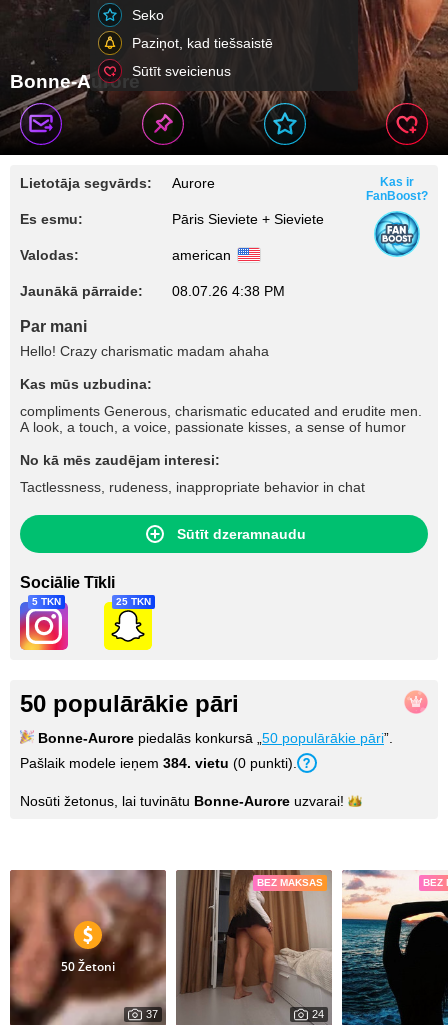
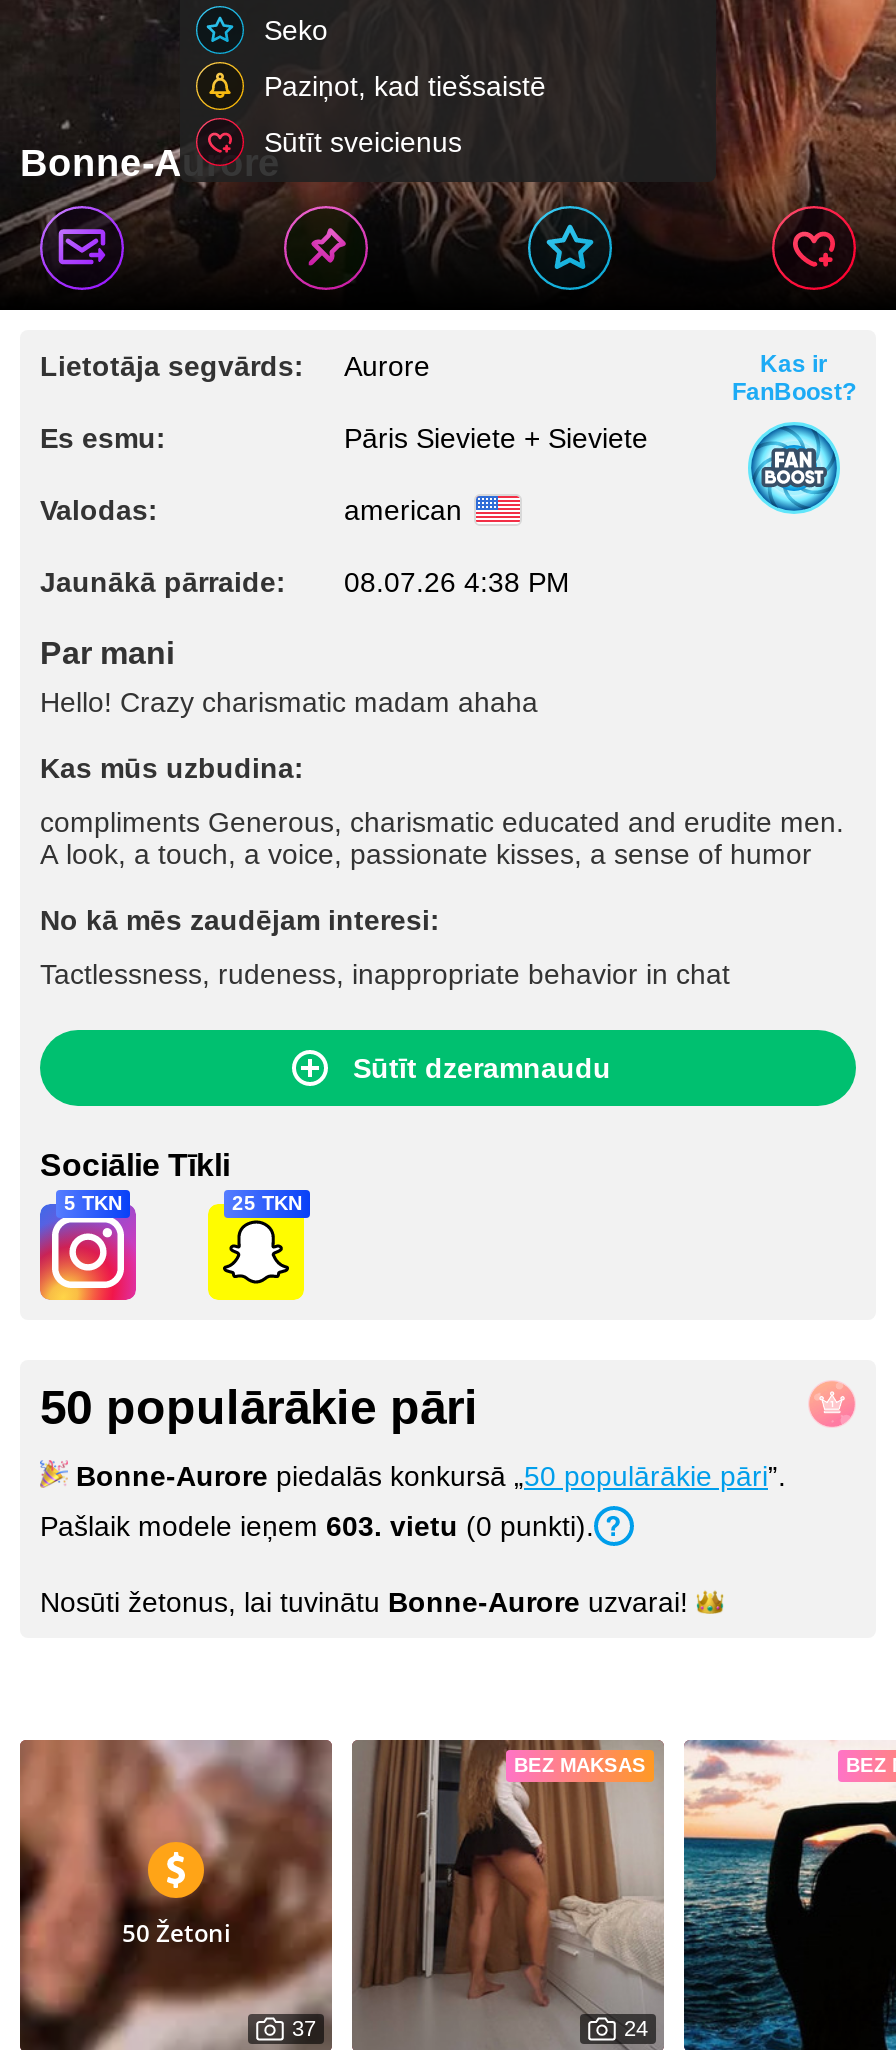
[20,755,297,771] Pašlaik modele ieņem 384. vietu (0 punkti). -> [40,1510,594,1542] Pašlaik modele ieņem 603. vietu (0 punkti).

